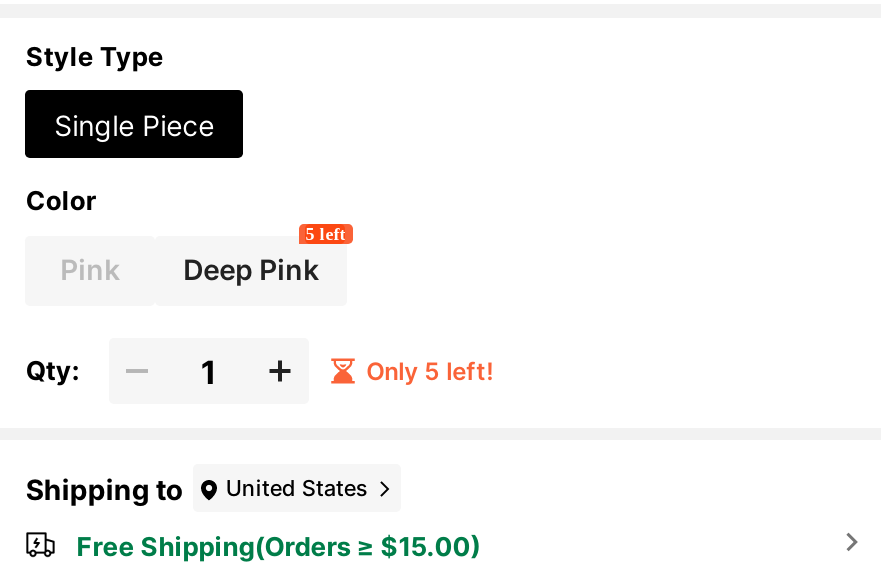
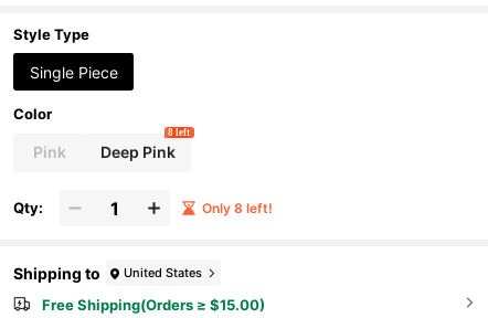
[306,224,346,244] 5 left -> [168,127,190,138] 8 left
[366,355,494,385] Only 5 left! -> [202,199,272,216] Only 8 left!

